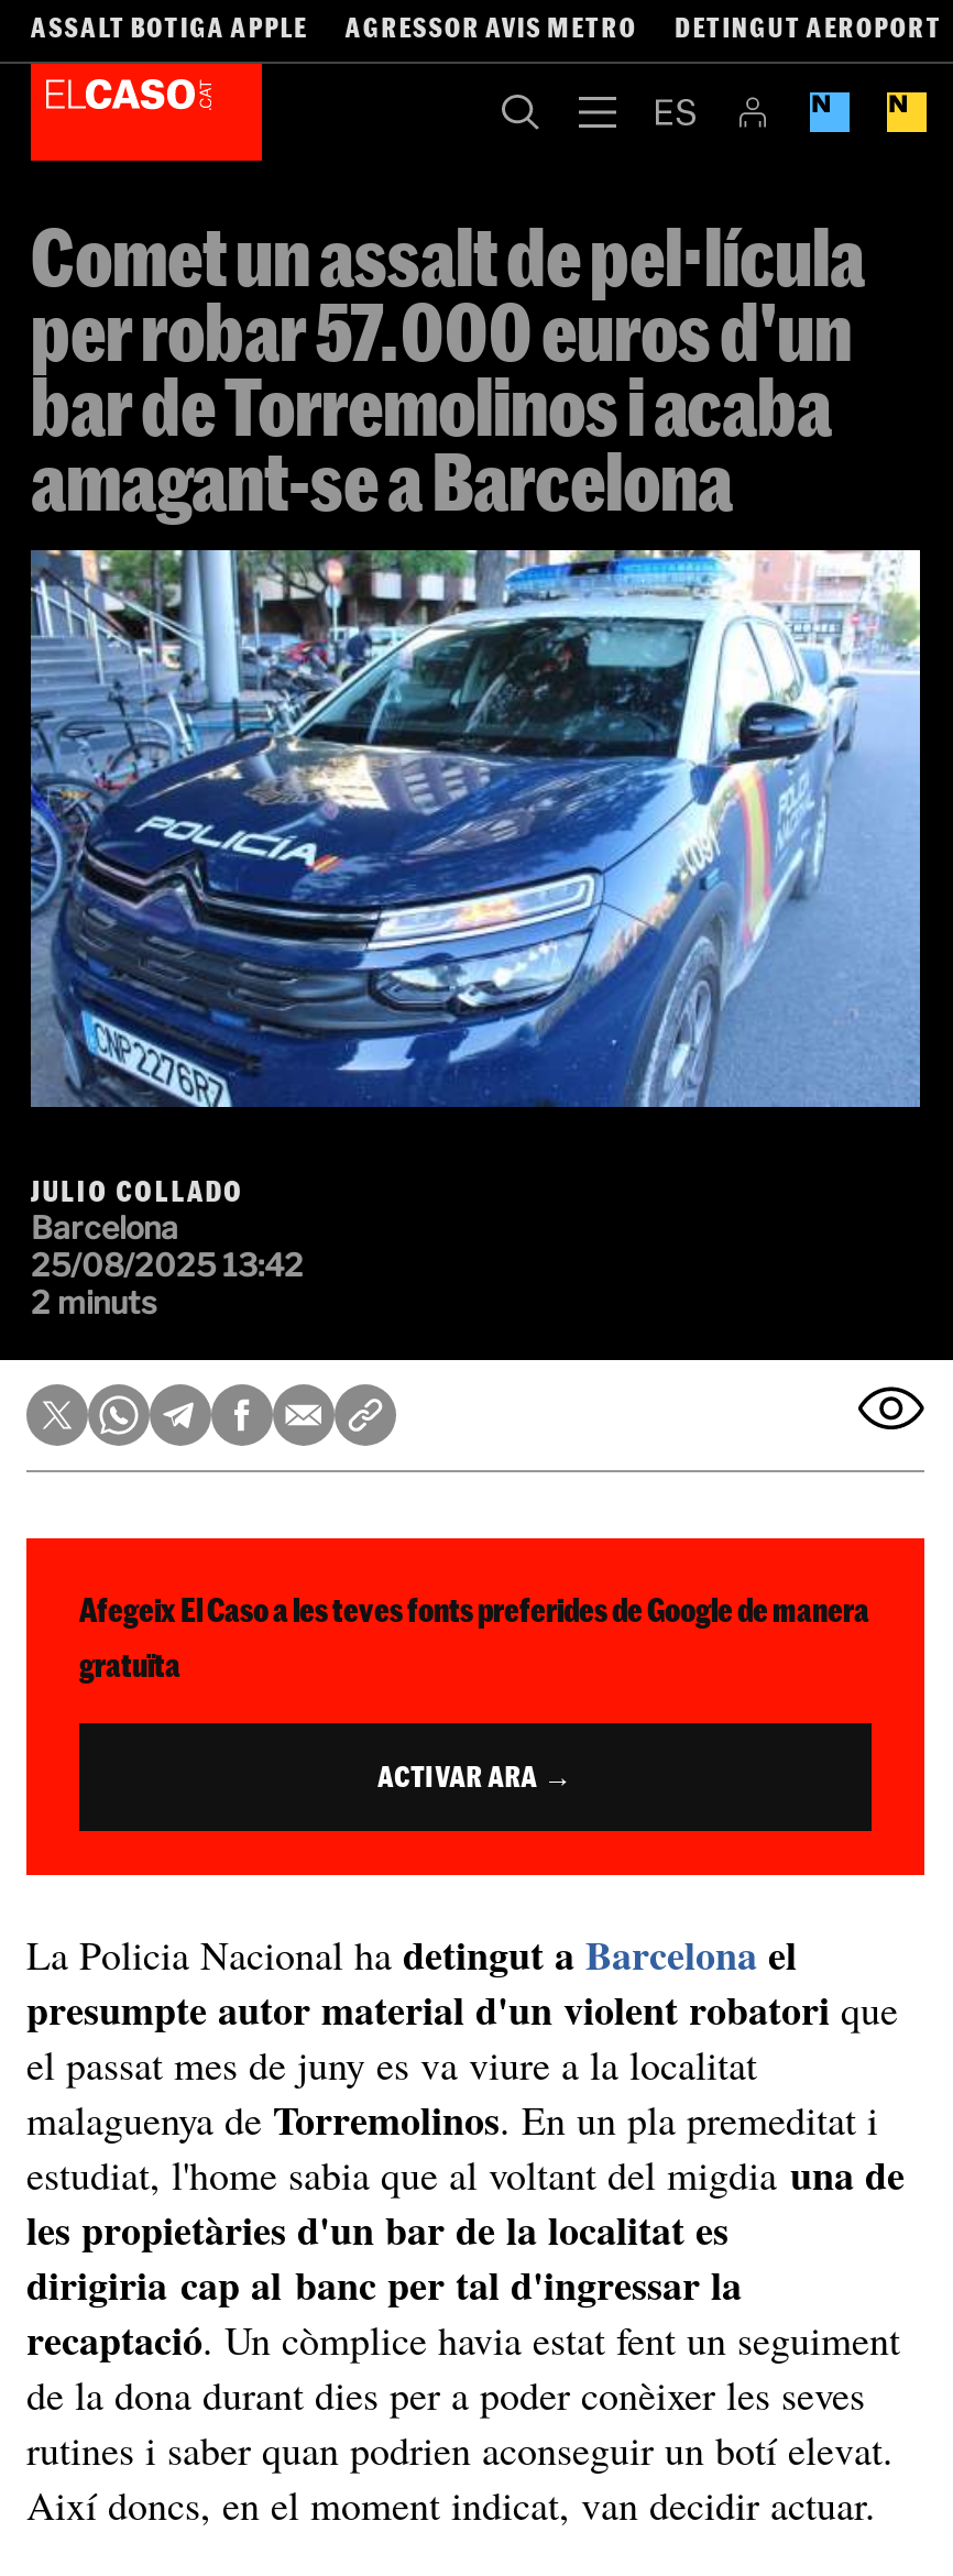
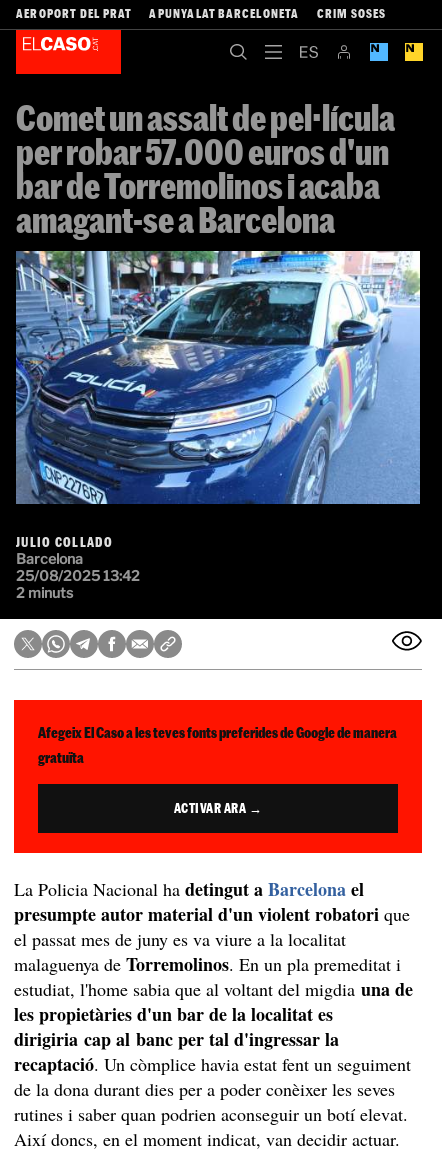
[31,11,942,42] ASSALT BOTIGA APPLE | AGRESSOR AVIS METRO | DETINGUT AEROPORT -> [16,6,387,20] AEROPORT DEL PRAT | APUNYALAT BARCELONETA | CRIM SOSES

